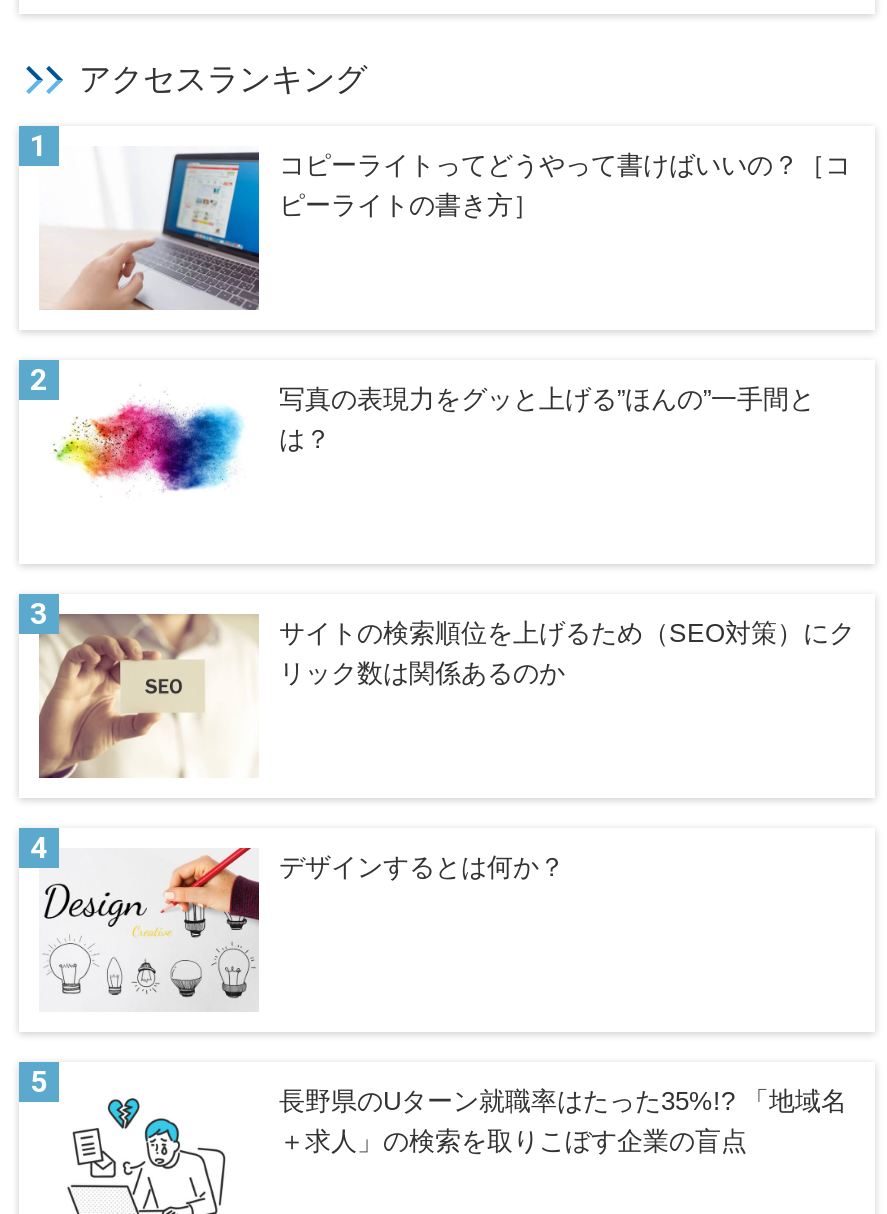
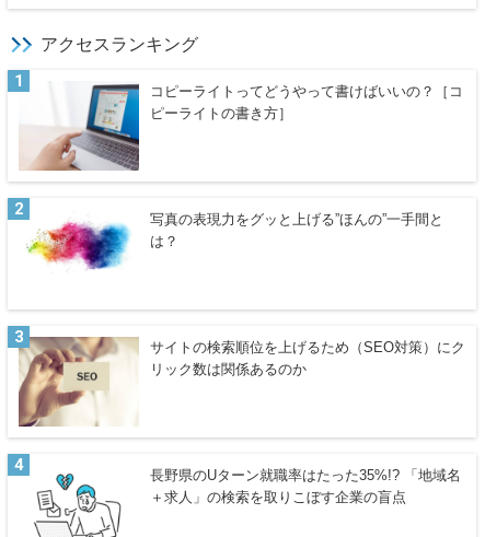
[43,846,565,1012] [image] | デザインするとは何か？ -> none

